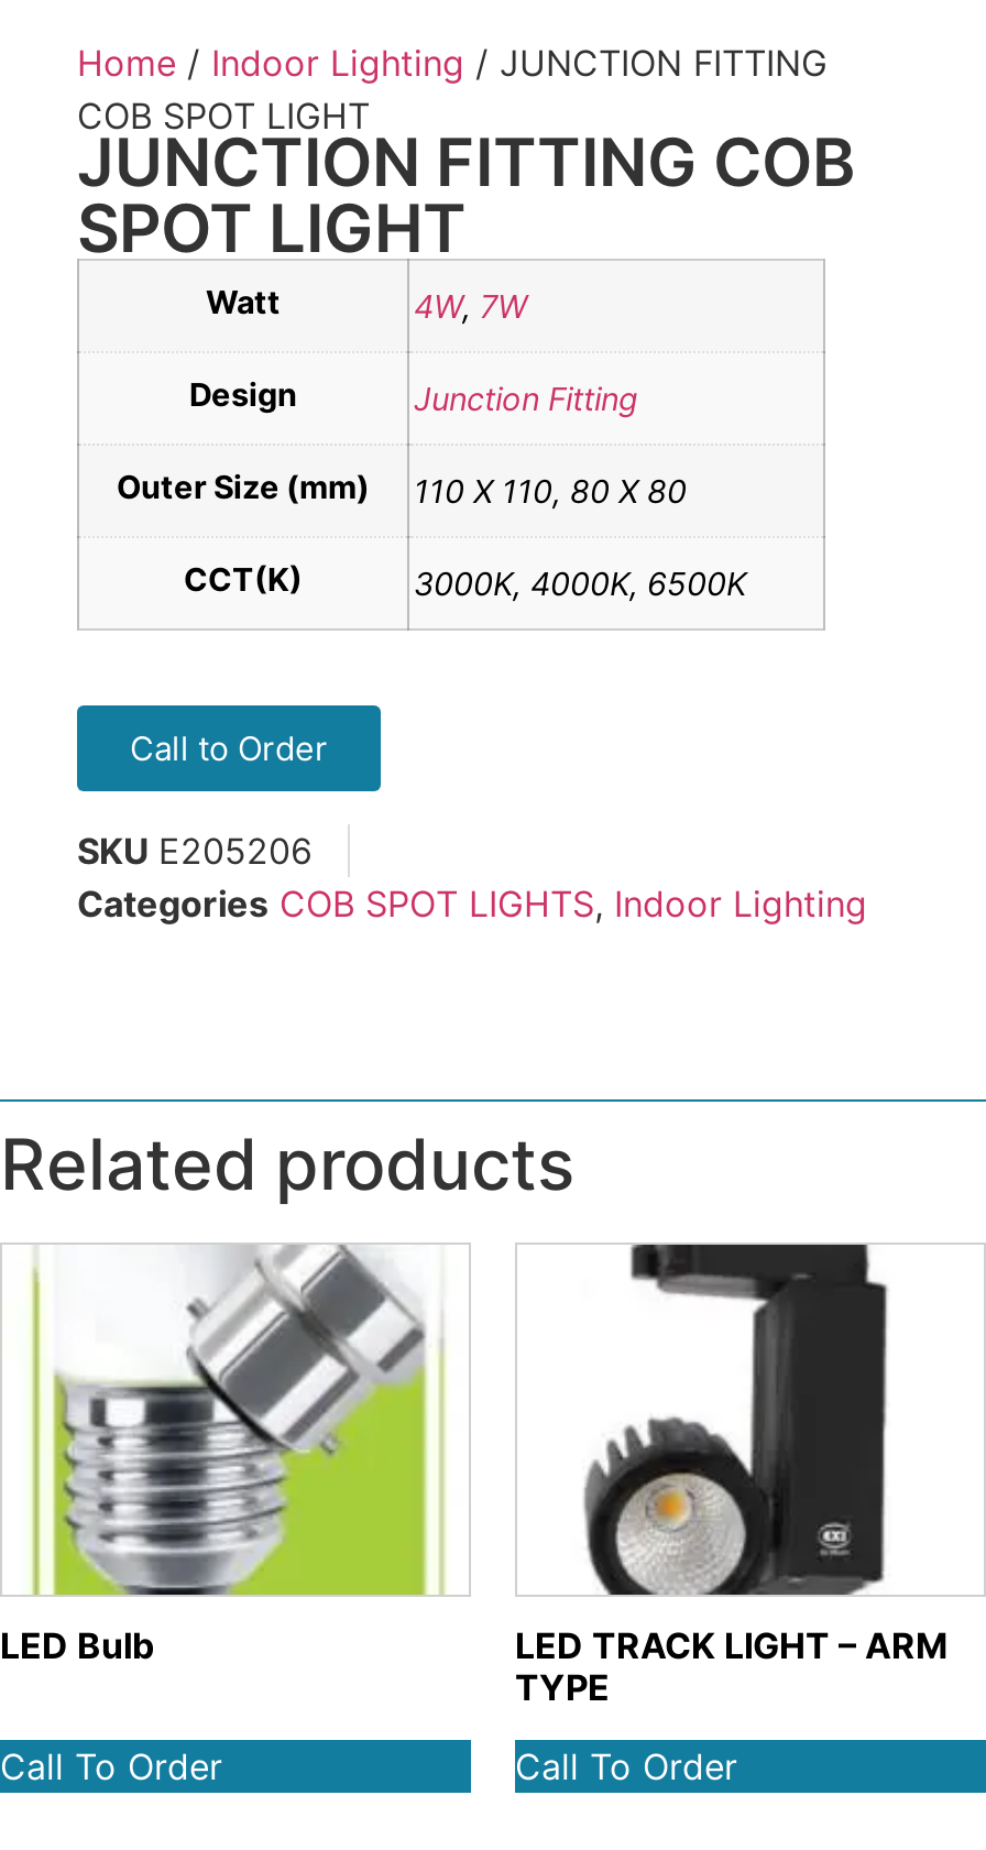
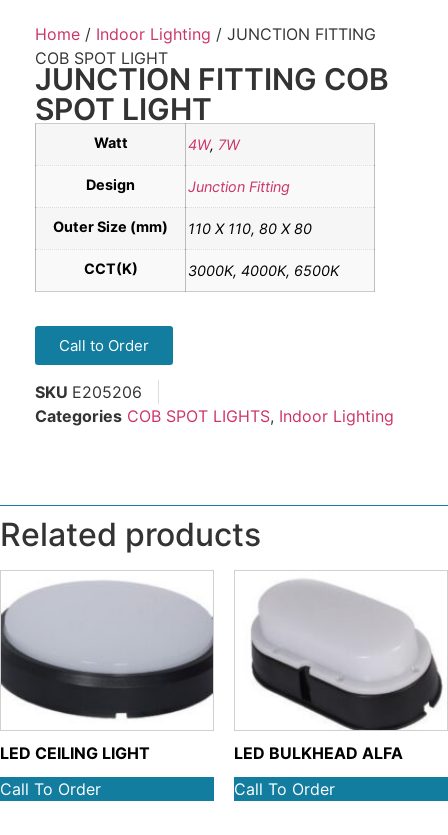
[0,1243,469,1667] [image] | LED Bulb -> [0,571,214,763] [image] | LED CEILING LIGHT
[515,1243,968,1709] [image] | LED TRACK LIGHT – ARM | TYPE -> [234,571,443,763] [image] | LED BULKHEAD ALFA

